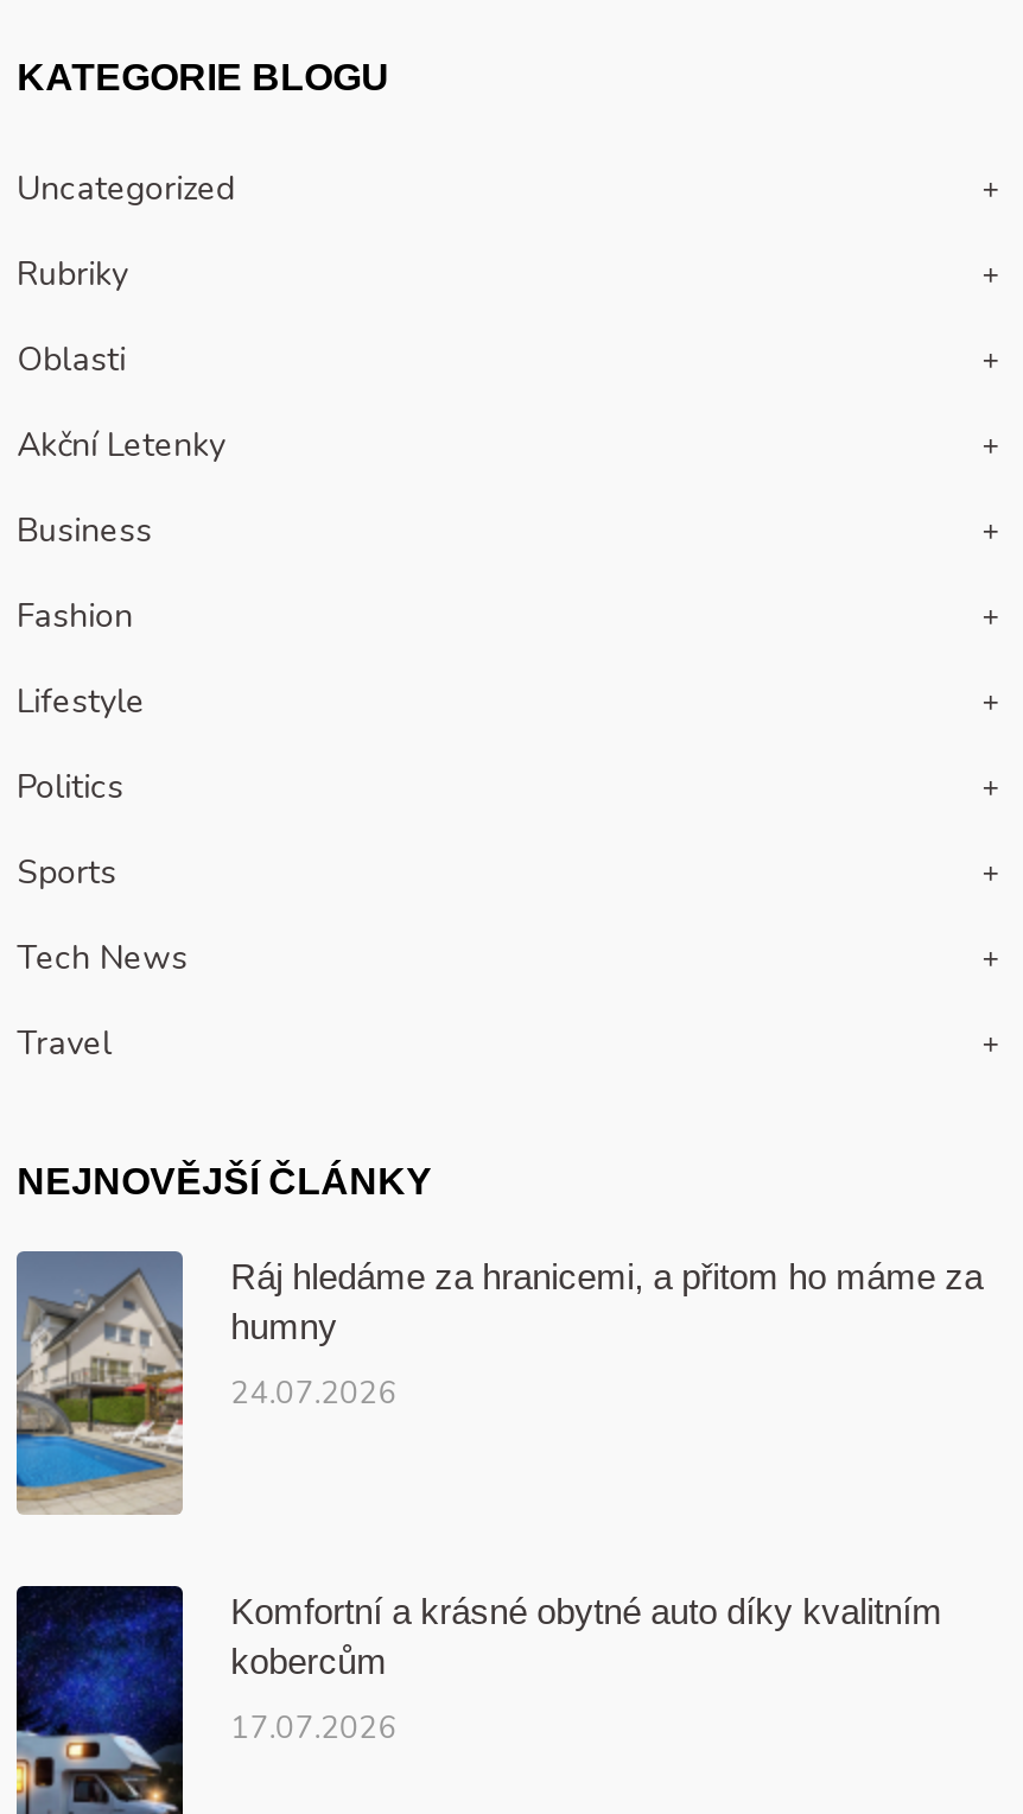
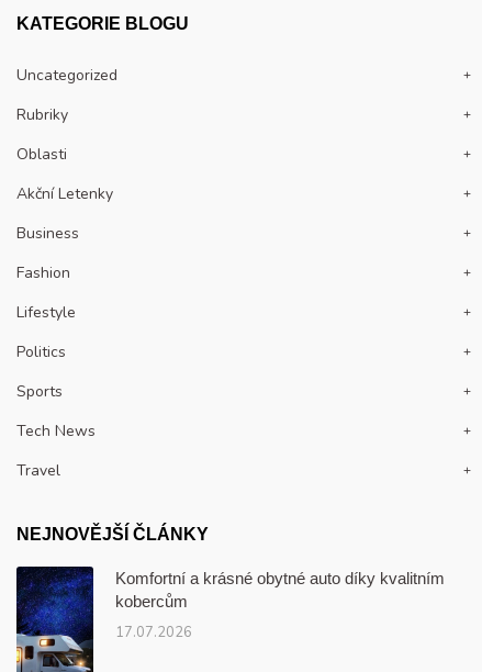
[14,1249,983,1539] [image] | Ráj hledáme za hranicemi, a přitom ho máme za | humny | 24.07.2026 -> none

